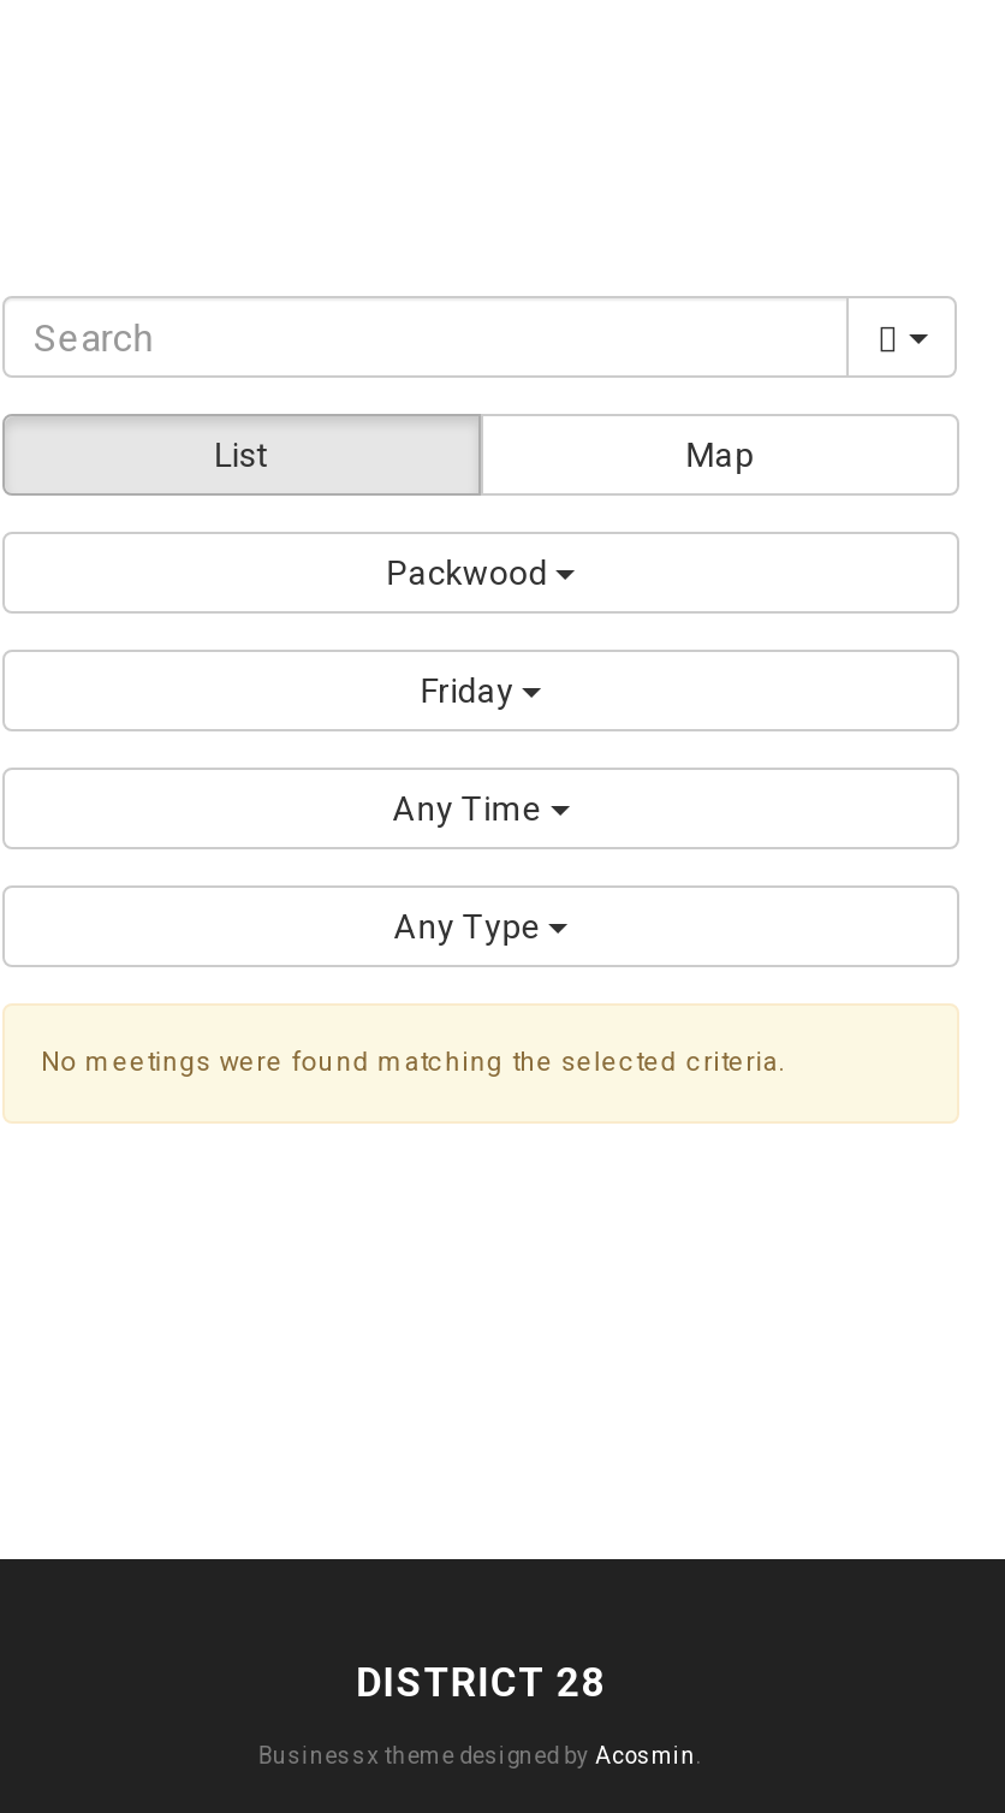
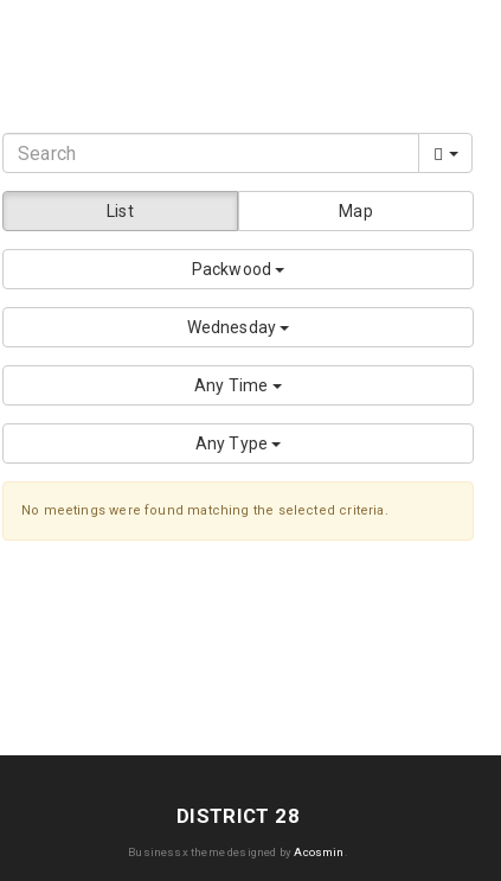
[421,671,522,710] Friday -> [187,318,280,337] Wednesday

